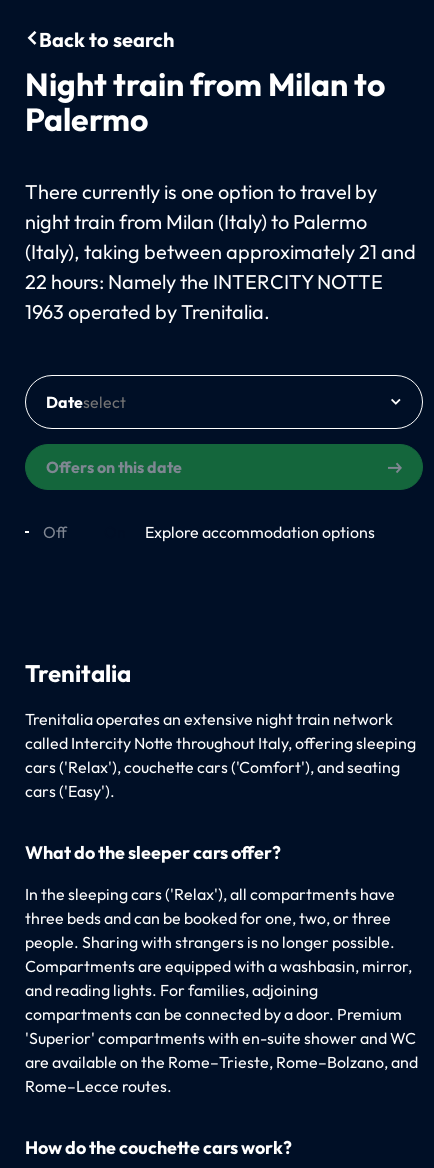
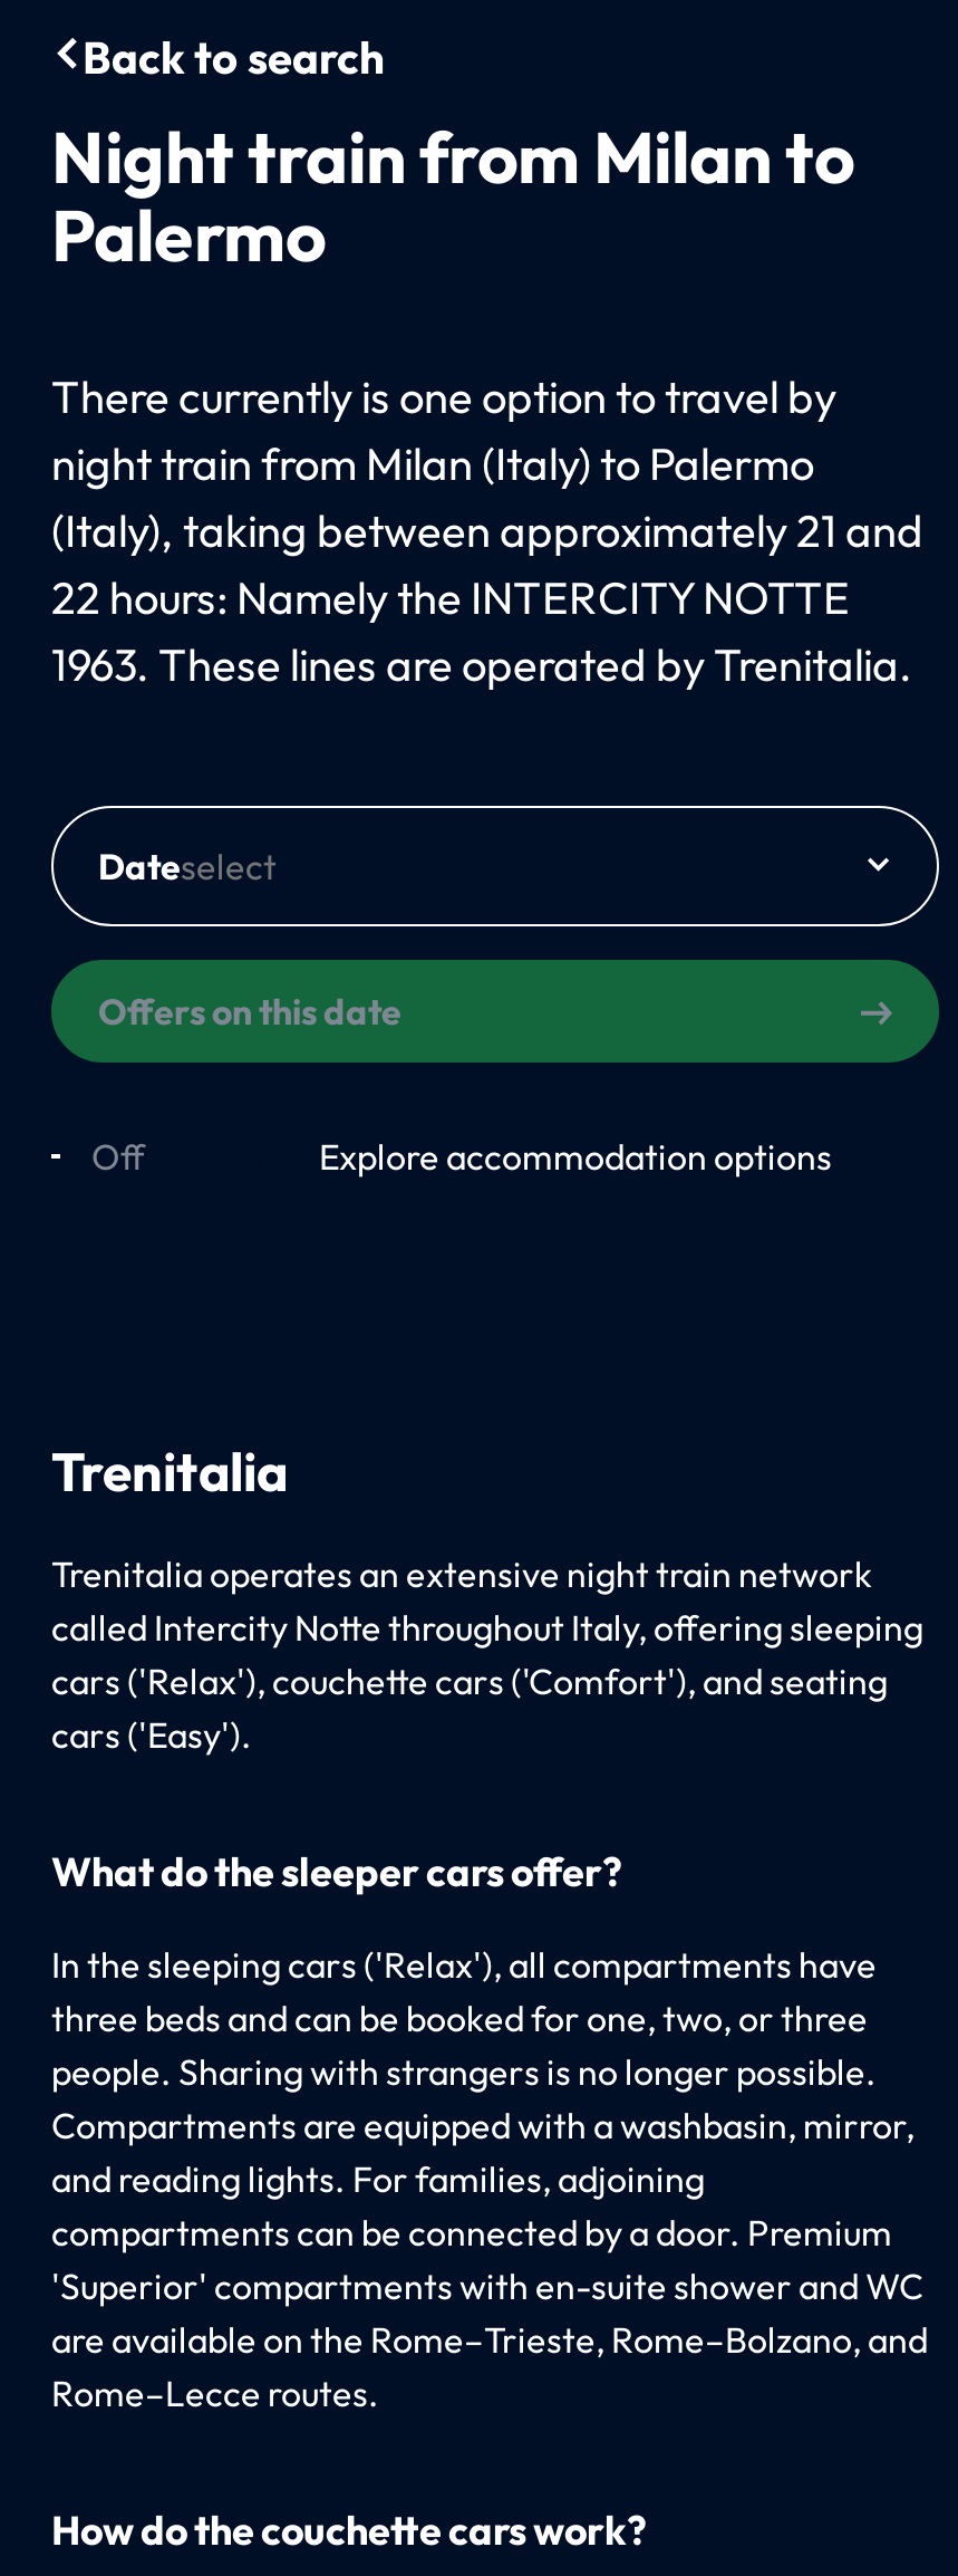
[25,299,270,324] 1963 operated by Trenitalia. -> [51,636,912,692] 1963. These lines are operated by Trenitalia.

